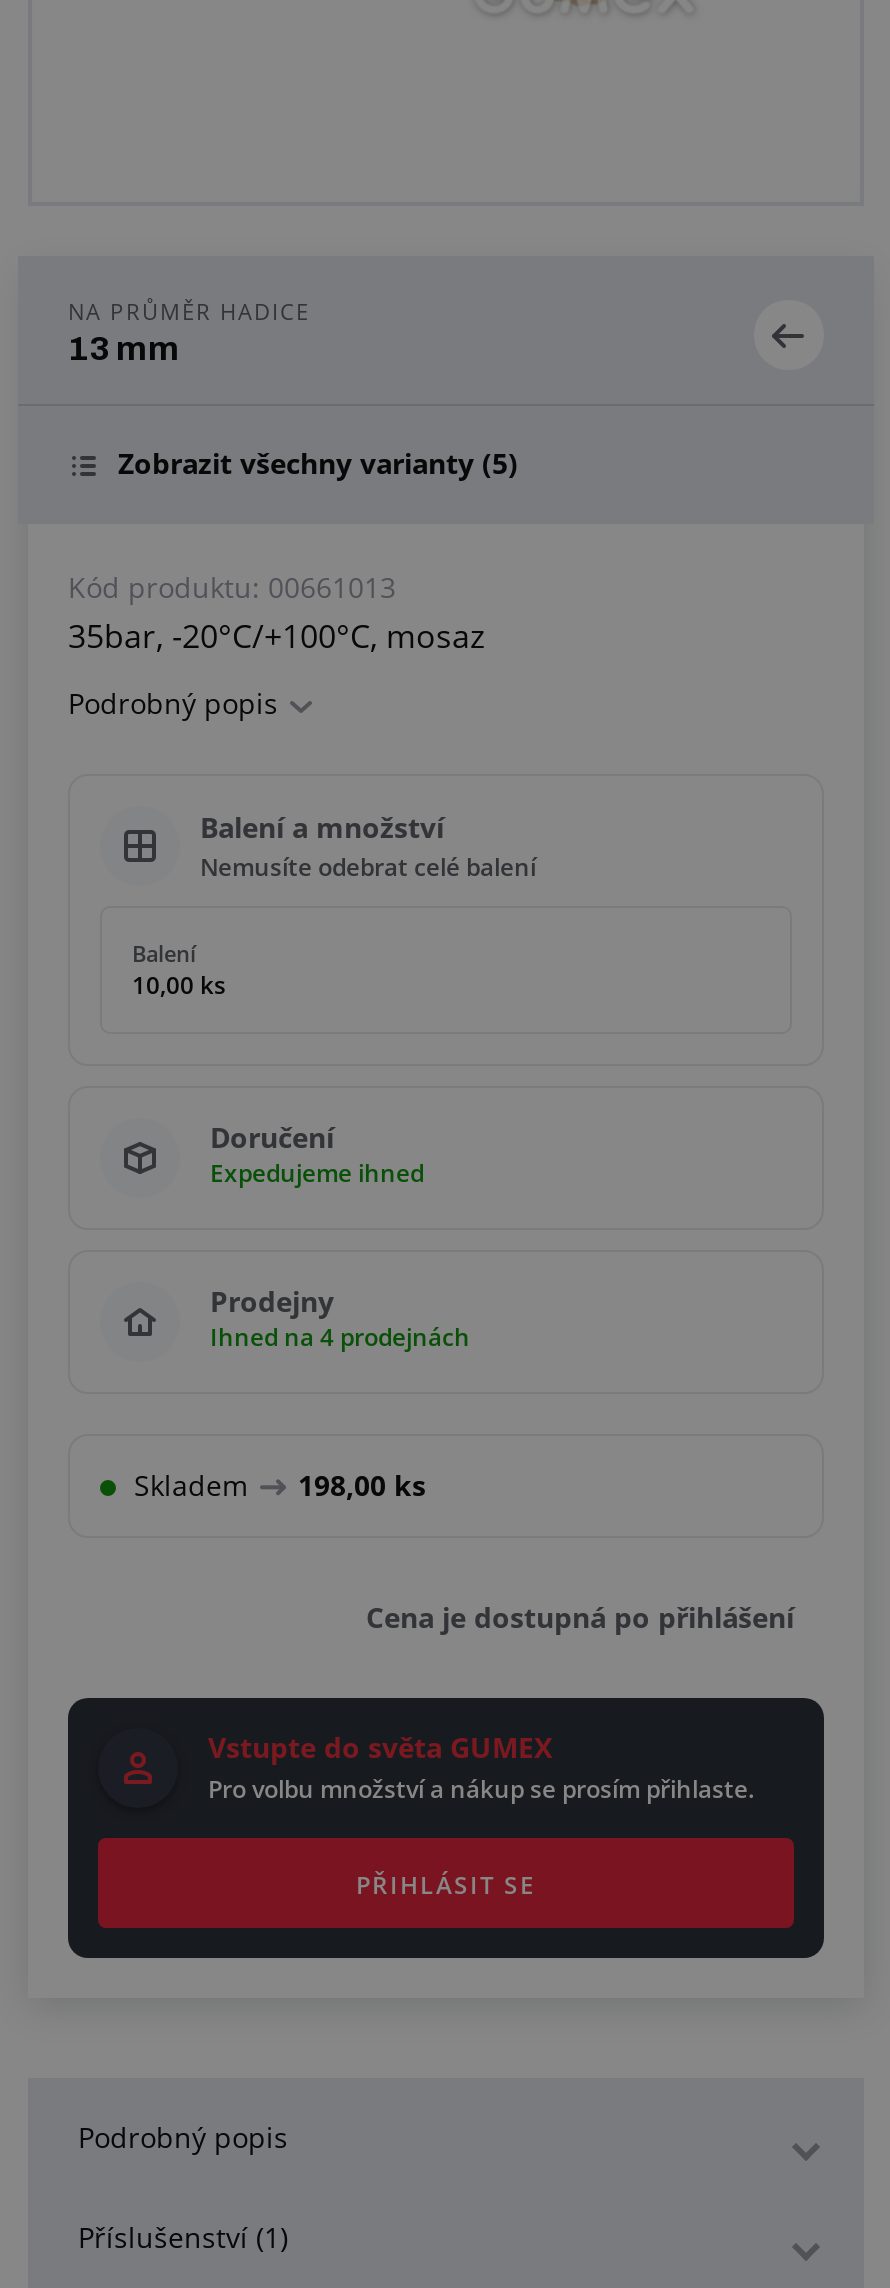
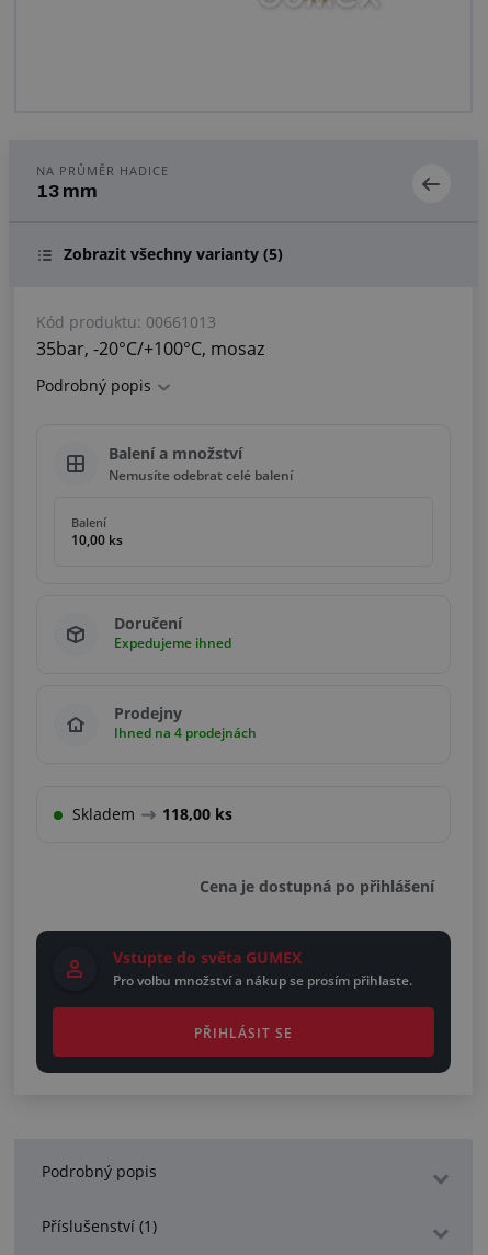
[134,1466,426,1504] Skladem 198,00 ks -> [72,803,232,824] Skladem 118,00 ks

